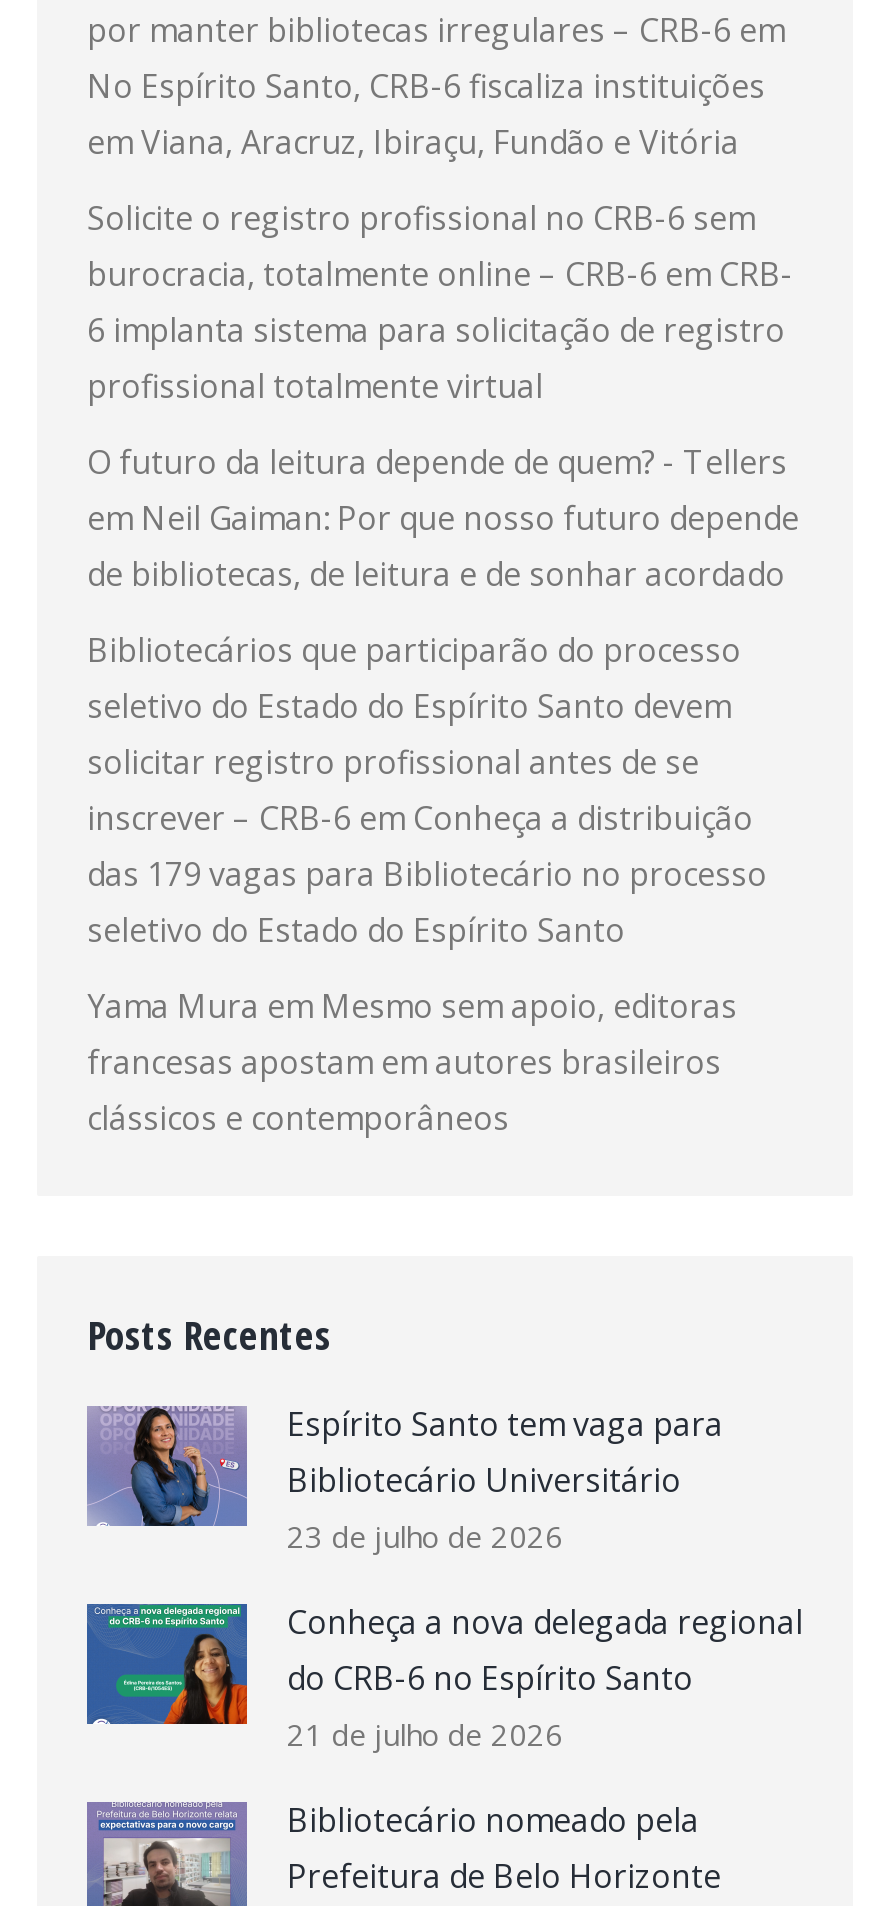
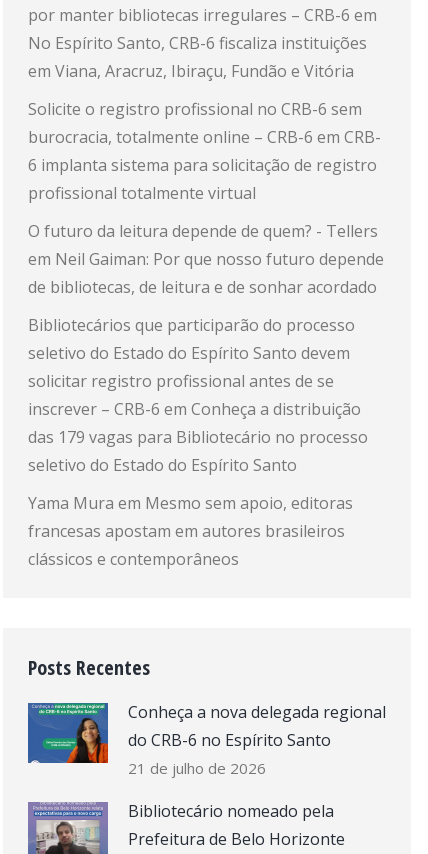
[85,1402,723,1556] [image] | Espírito Santo tem vaga para | Bibliotecário Universitário | 23 de julho de 2026 -> none

